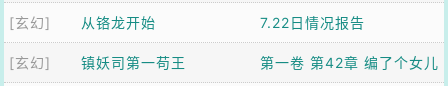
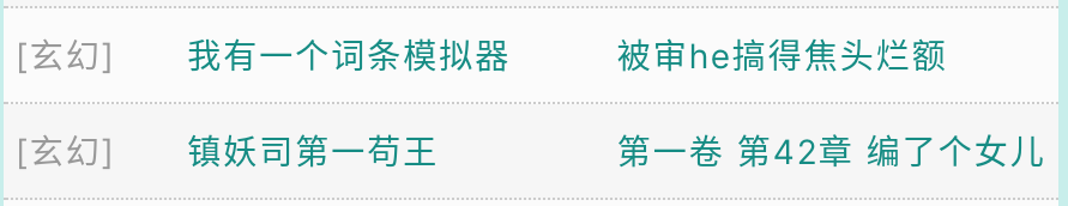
[81,14,365,31] 从铬龙开始 | 7.22日情况报告 -> [187,35,948,75] 我有一个词条模拟器 | 被审he搞得焦头烂额

